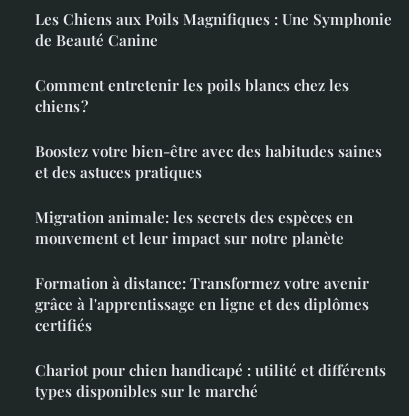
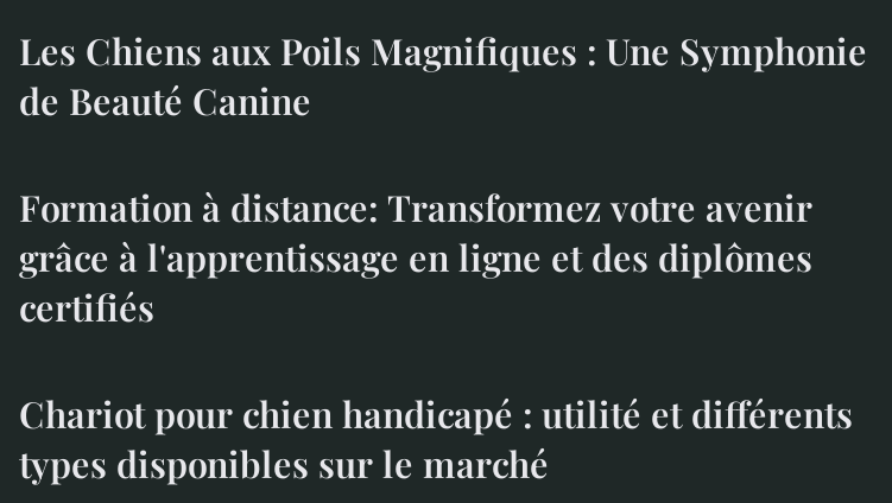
[35,74,382,247] Comment entretenir les poils blancs chez les | chiens ? | Boostez votre bien-être avec des habitudes saines | et des astuces pratiques | Migration animale: les secrets des espèces en | mouvement et leur impact sur notre planète -> none

